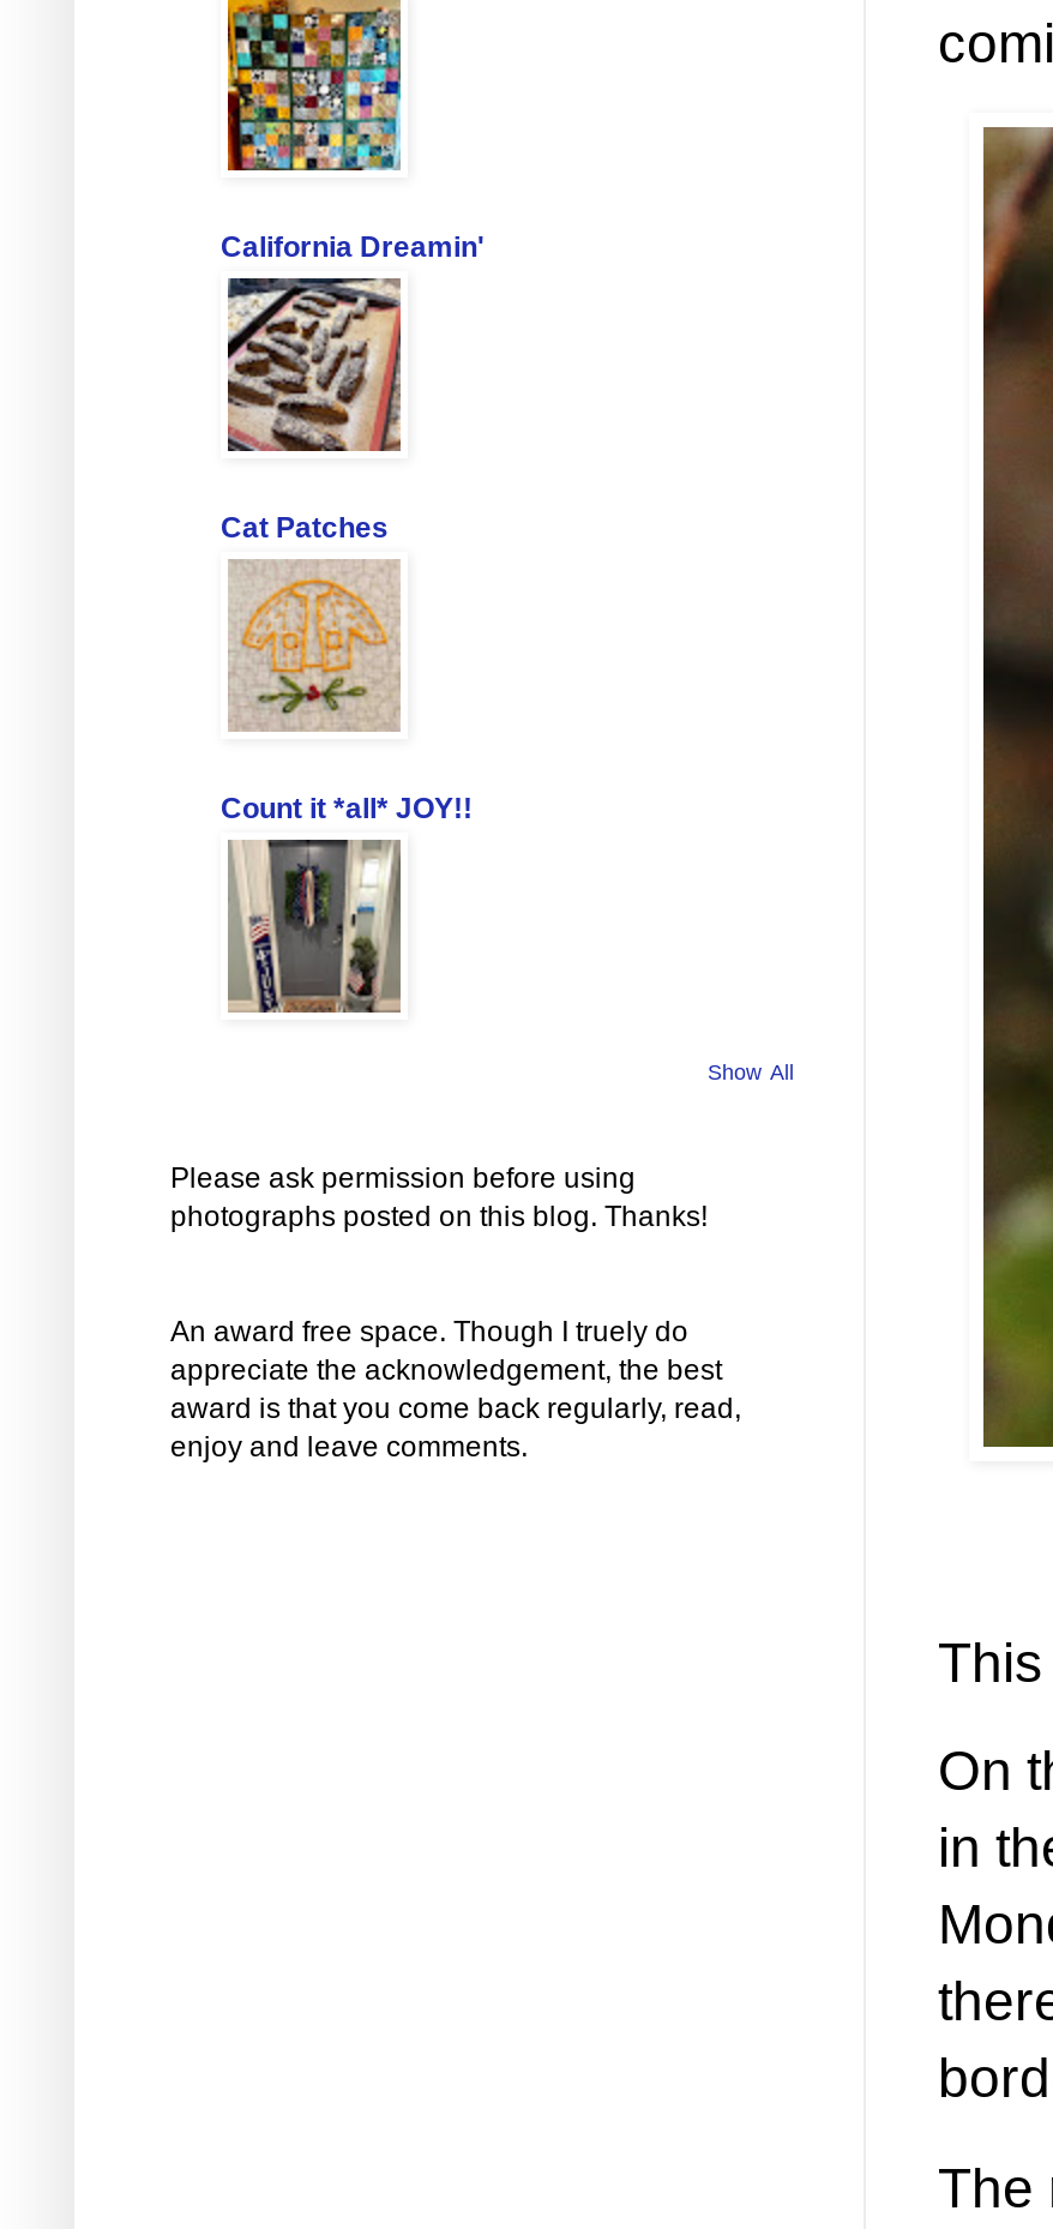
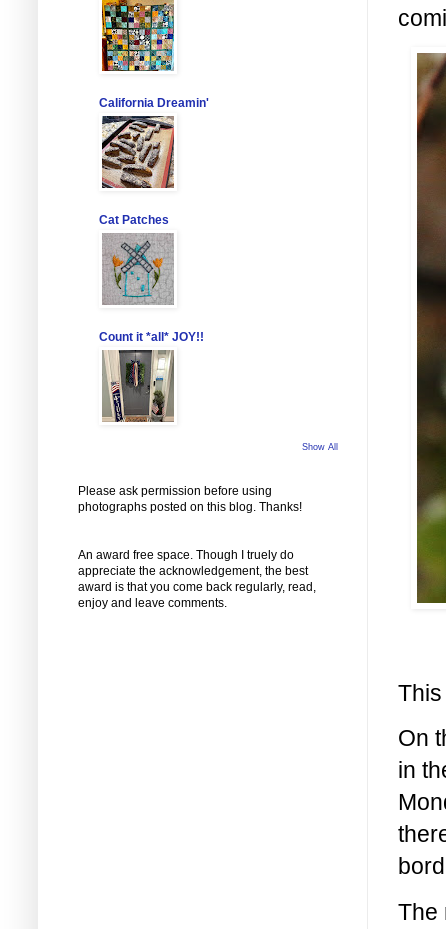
[233,564,396,732] [image] -> [103,234,173,304] [image]

